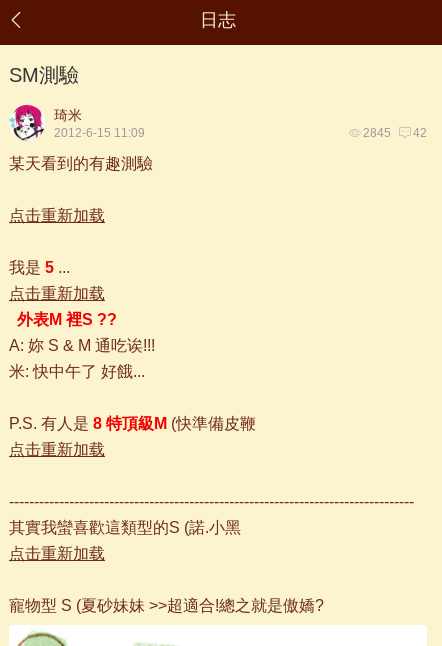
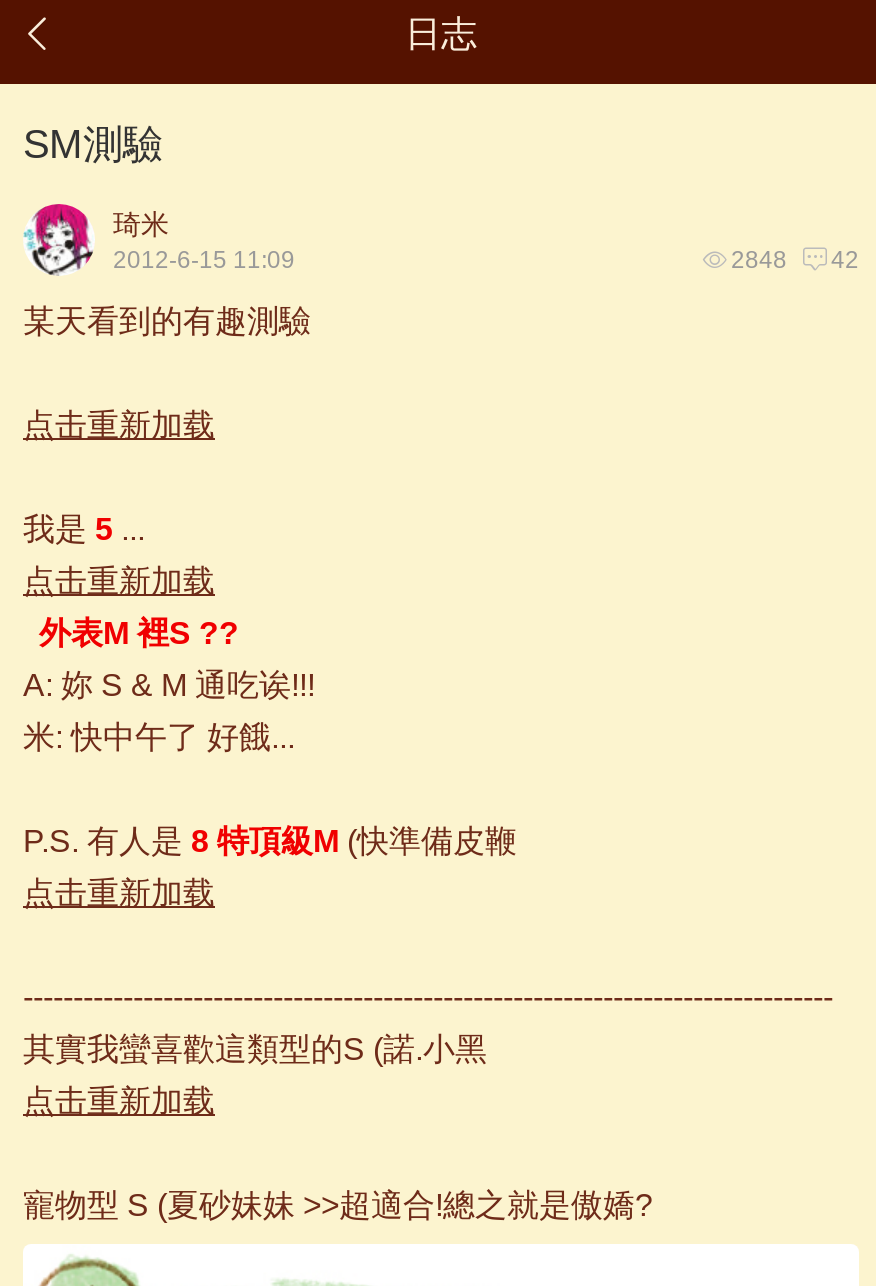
[363,126,427,140] 2845 42 -> [731,246,859,274] 2848 42

